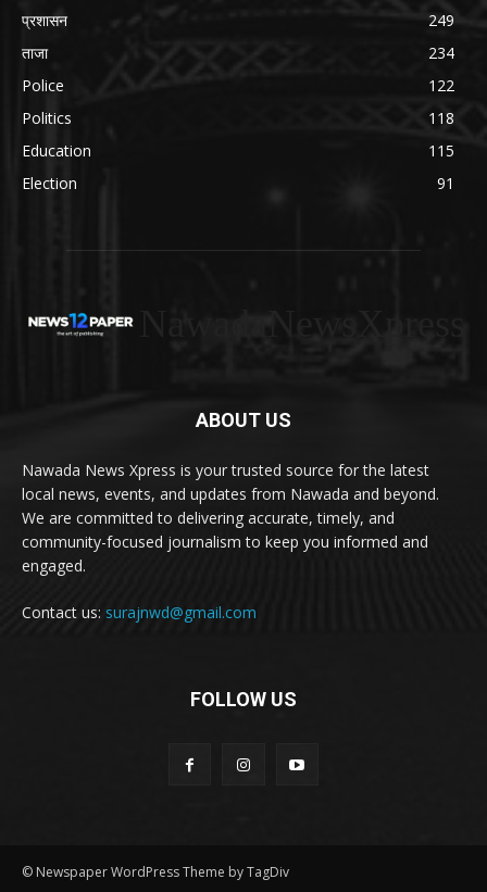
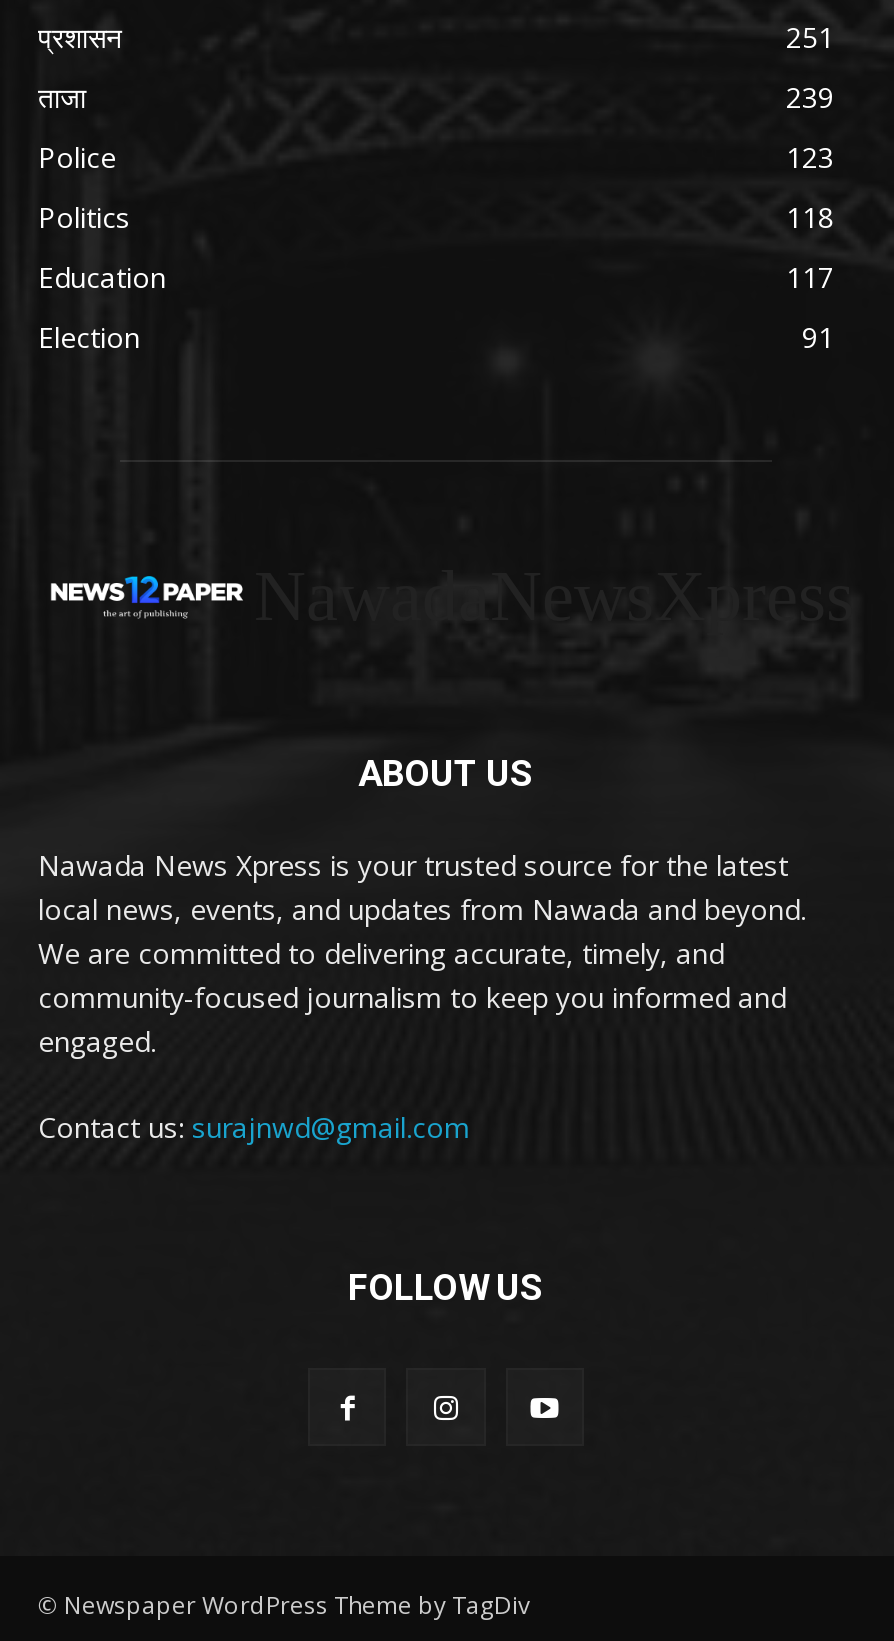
[428,9,454,30] 249 -> [786,17,834,55] 251
[428,42,454,63] 234 -> [786,77,834,115] 239
[428,75,454,95] 122 -> [786,137,834,175] 123
[428,140,454,160] 115 -> [786,257,834,295] 117

